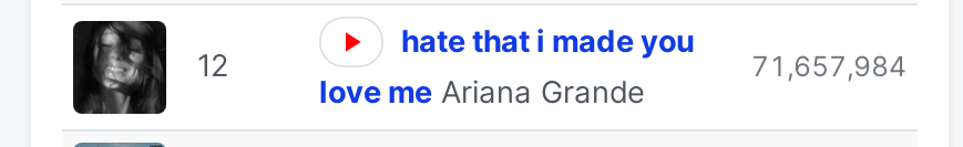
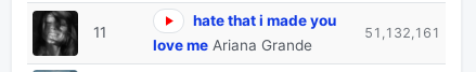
[197,48,228,83] 12 -> [93,24,106,41] 11
[751,50,906,83] 71,657,984 -> [364,25,440,41] 51,132,161

